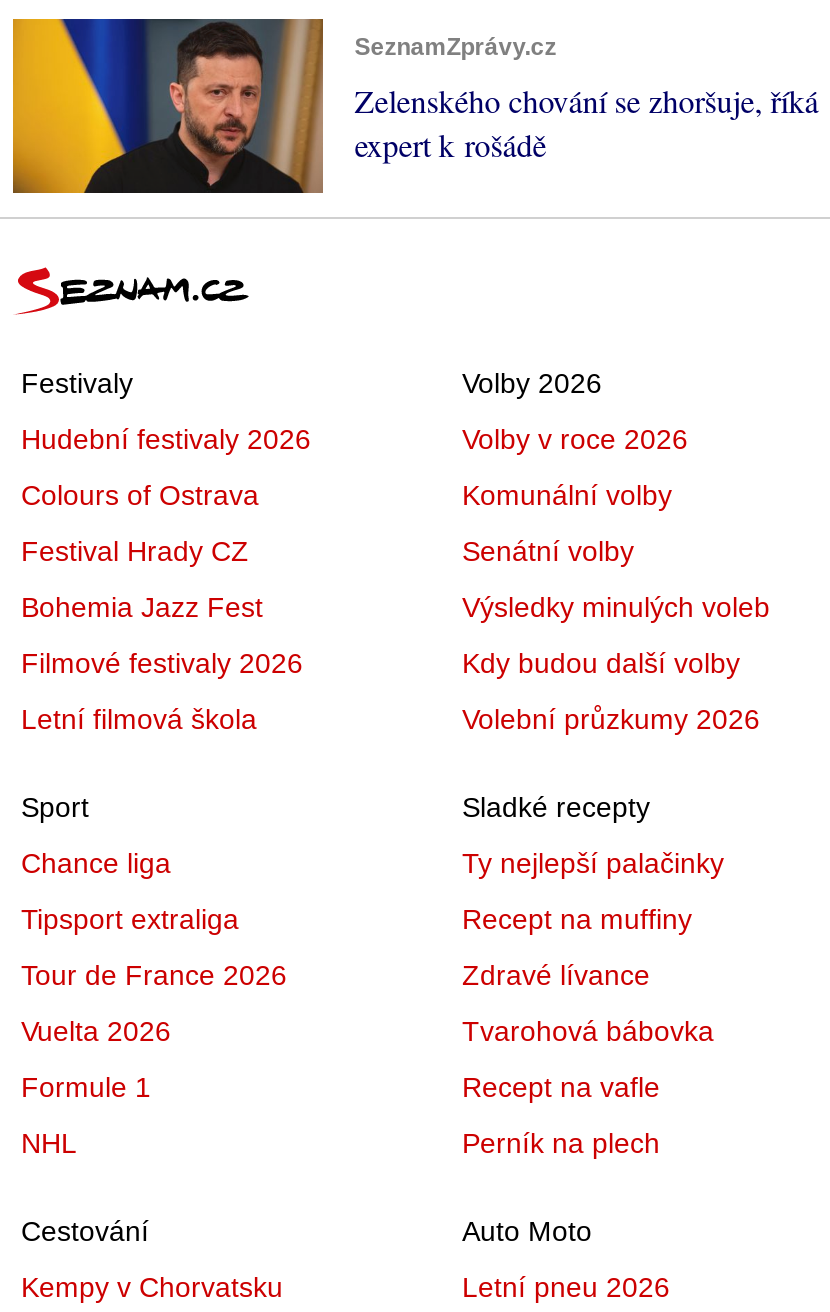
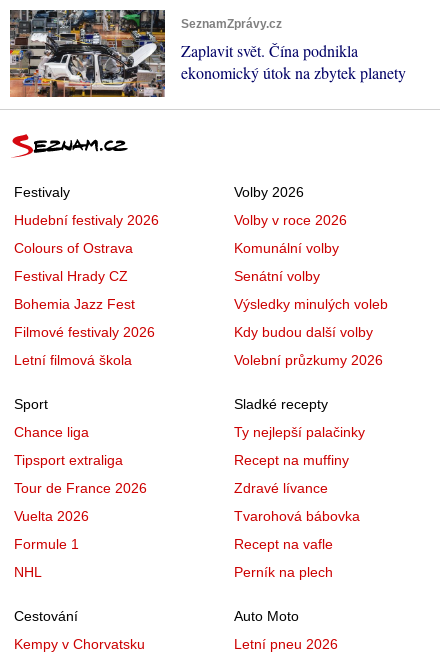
[11,16,818,196] [image] | Zelenského chování se zhoršuje, říká | expert k rošádě -> [9,9,406,98] [image] | Zaplavit svět. Čína podnikla | ekonomický útok na zbytek planety

